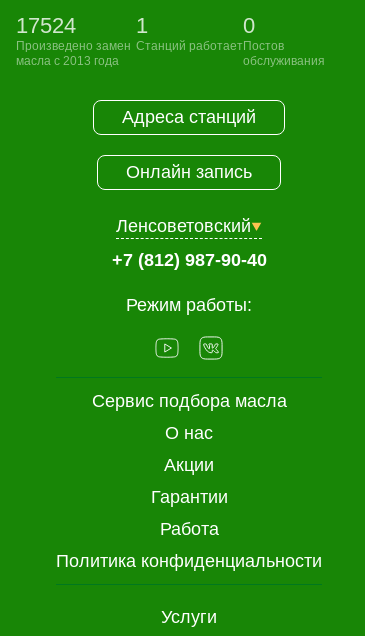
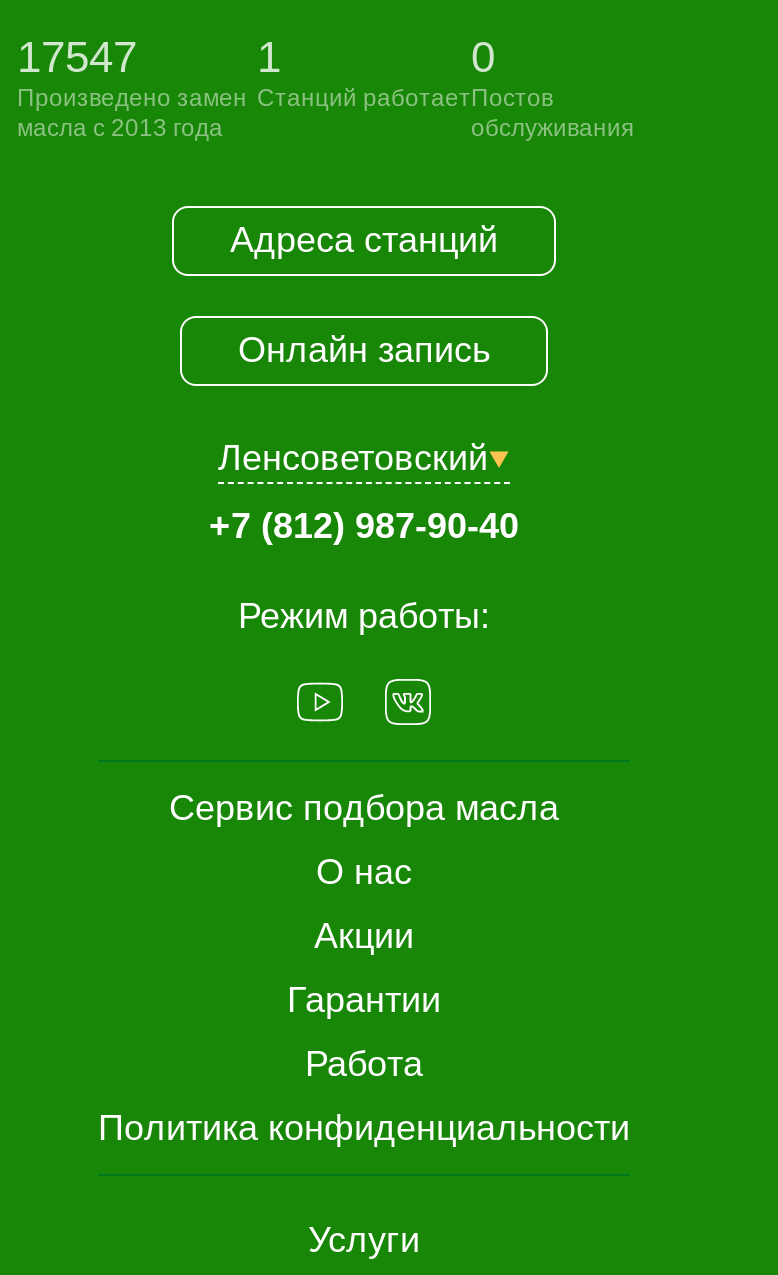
[15,13,75,38] 17524 -> [17,32,137,82] 17547

